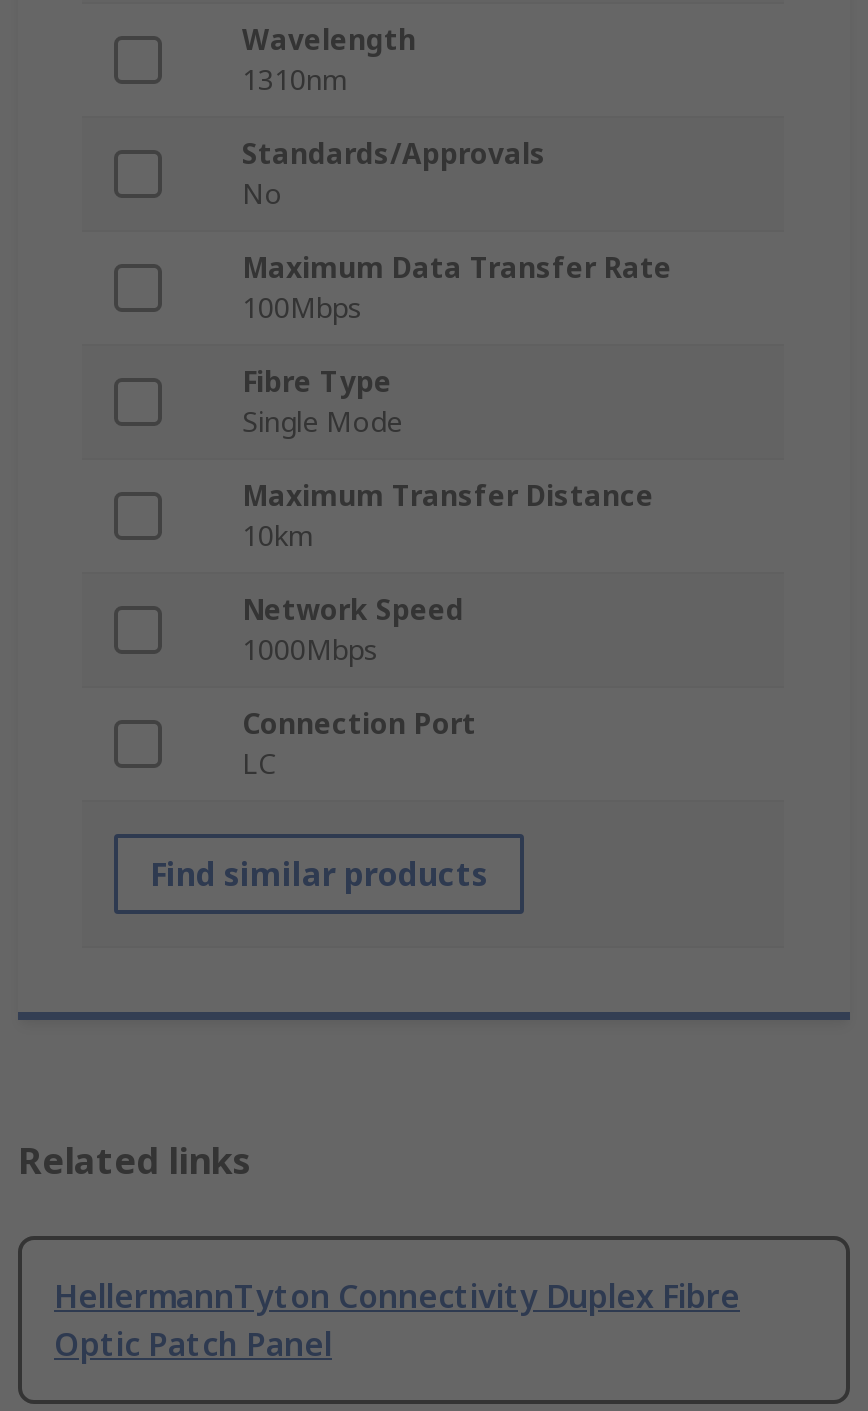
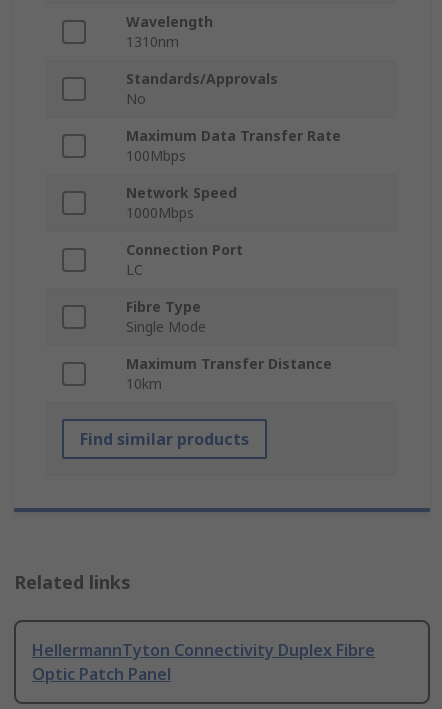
moved [242,363,654,555] -> [126,297,332,393]: Fibre Type | Single Mode | Maximum Transfer Distance | 10km
moved [242,591,476,783] -> [126,183,243,279]: Network Speed | 1000Mbps | Connection Port | LC

